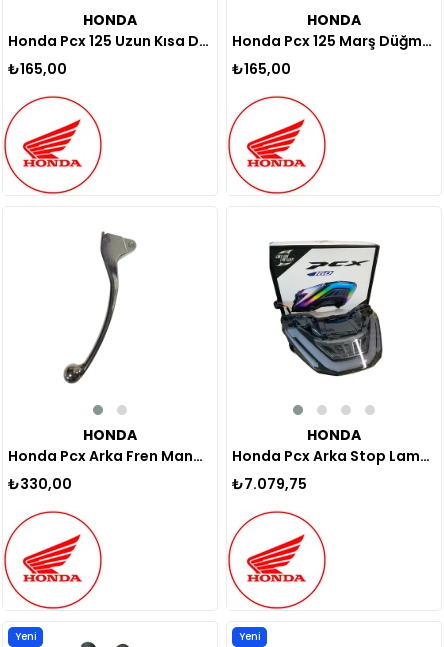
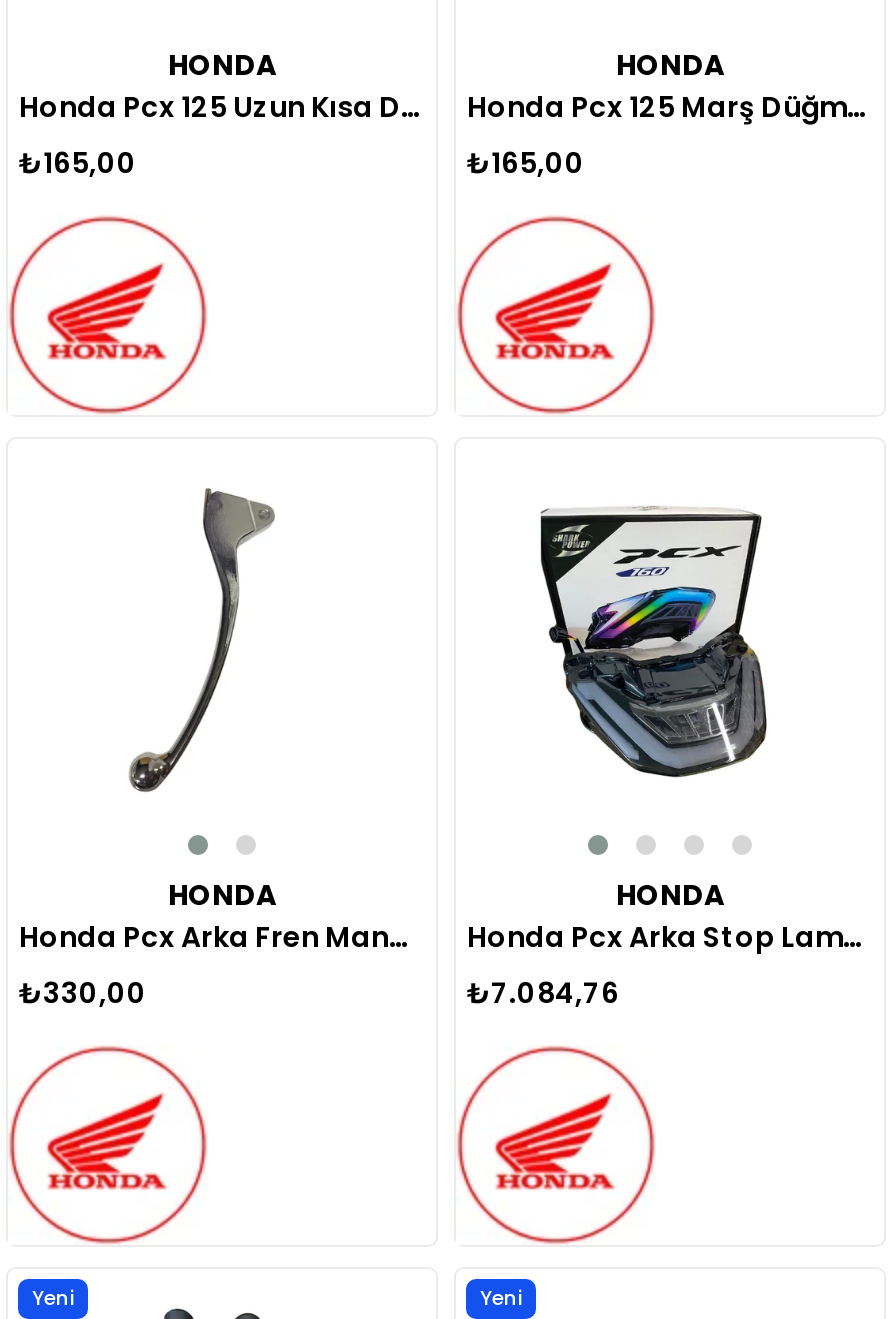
[232,474,307,494] ₺7.079,75 -> [467,974,619,1014] ₺7.084,76

